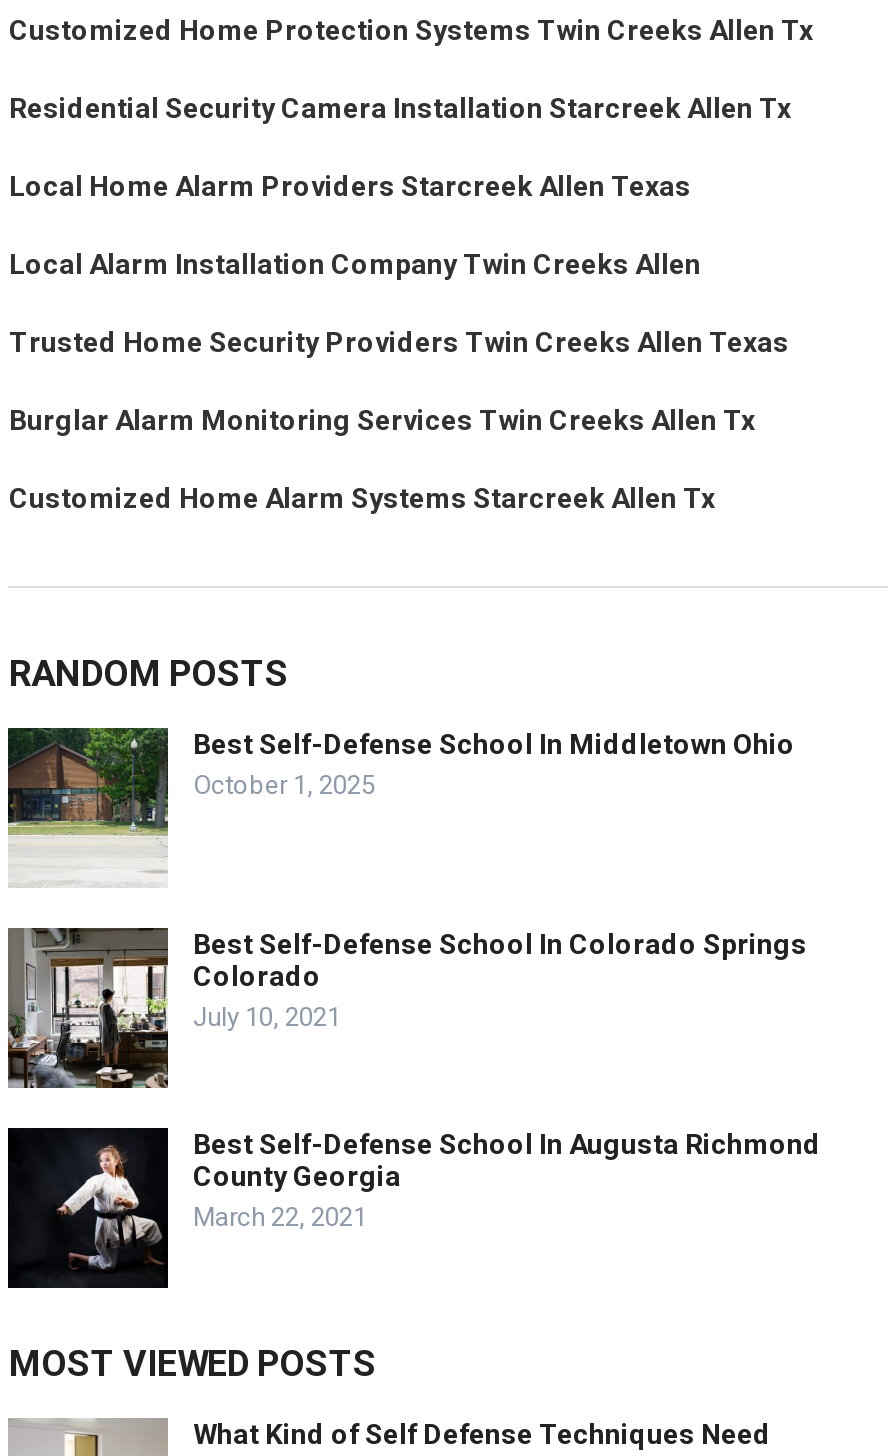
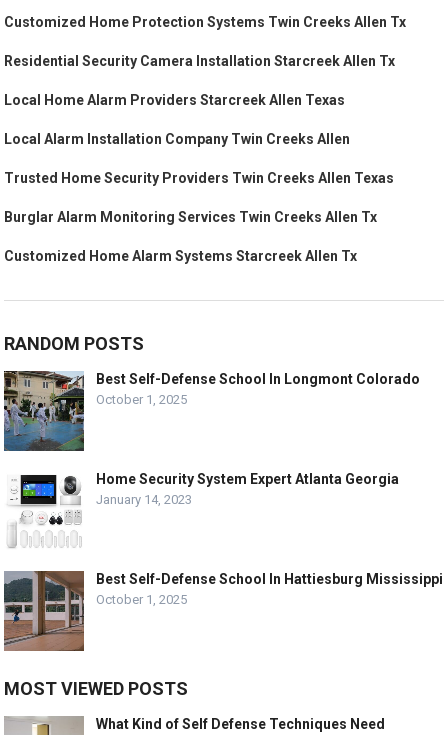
[6,726,795,888] [image] | Best Self-Defense School In Middletown Ohio -> [3,371,420,452] [image] | Best Self-Defense School In Longmont Colorado
[6,926,807,1090] [image] | Best Self-Defense School In Colorado Springs | Colorado | July 10, 2021 -> [4,471,399,551] [image] | Home Security System Expert Atlanta Georgia | January 14, 2023
[6,1126,821,1290] [image] | Best Self-Defense School In Augusta Richmond | County Georgia | March 22, 2021 -> [3,570,443,652] [image] | Best Self-Defense School In Hattiesburg Mississippi | October 1, 2025

